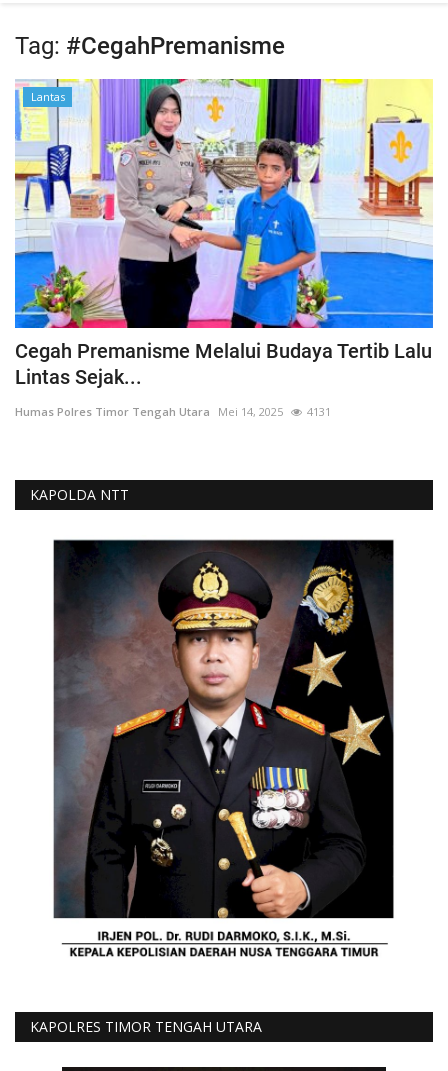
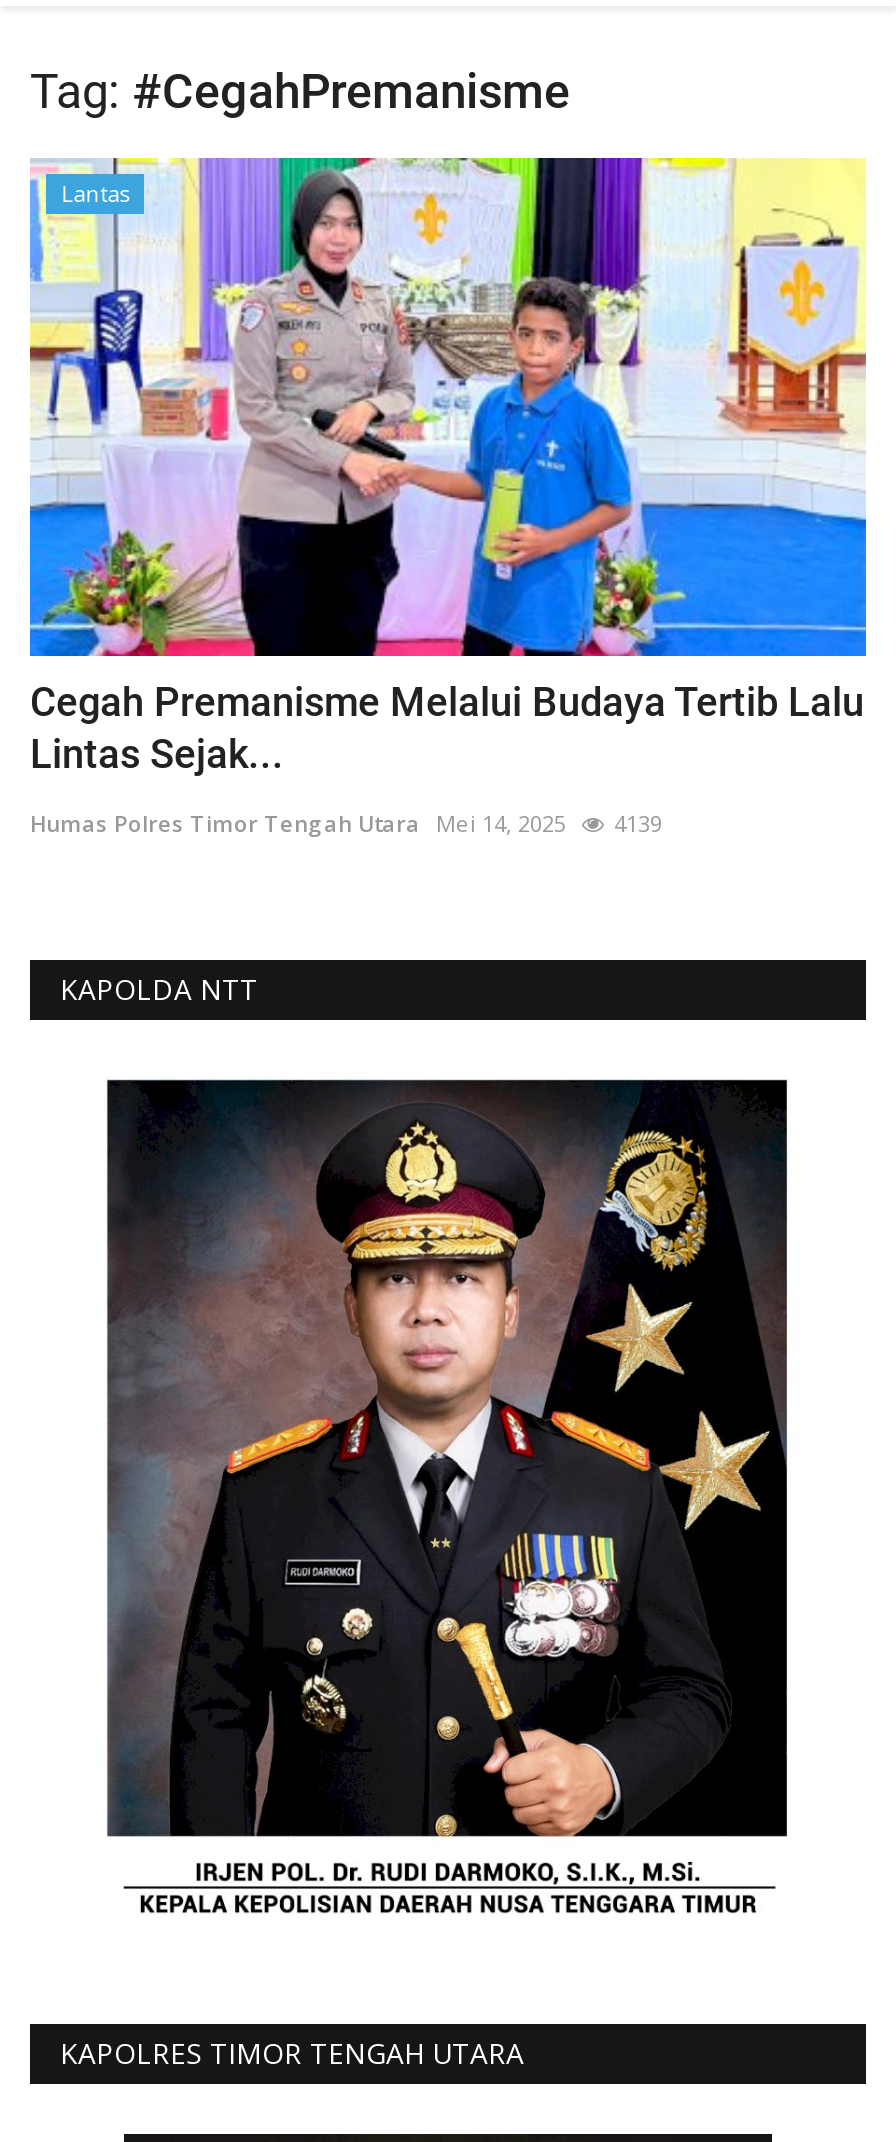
[15,404,331,419] Humas Polres Timor Tengah Utara Mei 14, 2025 4131 -> [30,807,662,837] Humas Polres Timor Tengah Utara Mei 14, 2025 4139

